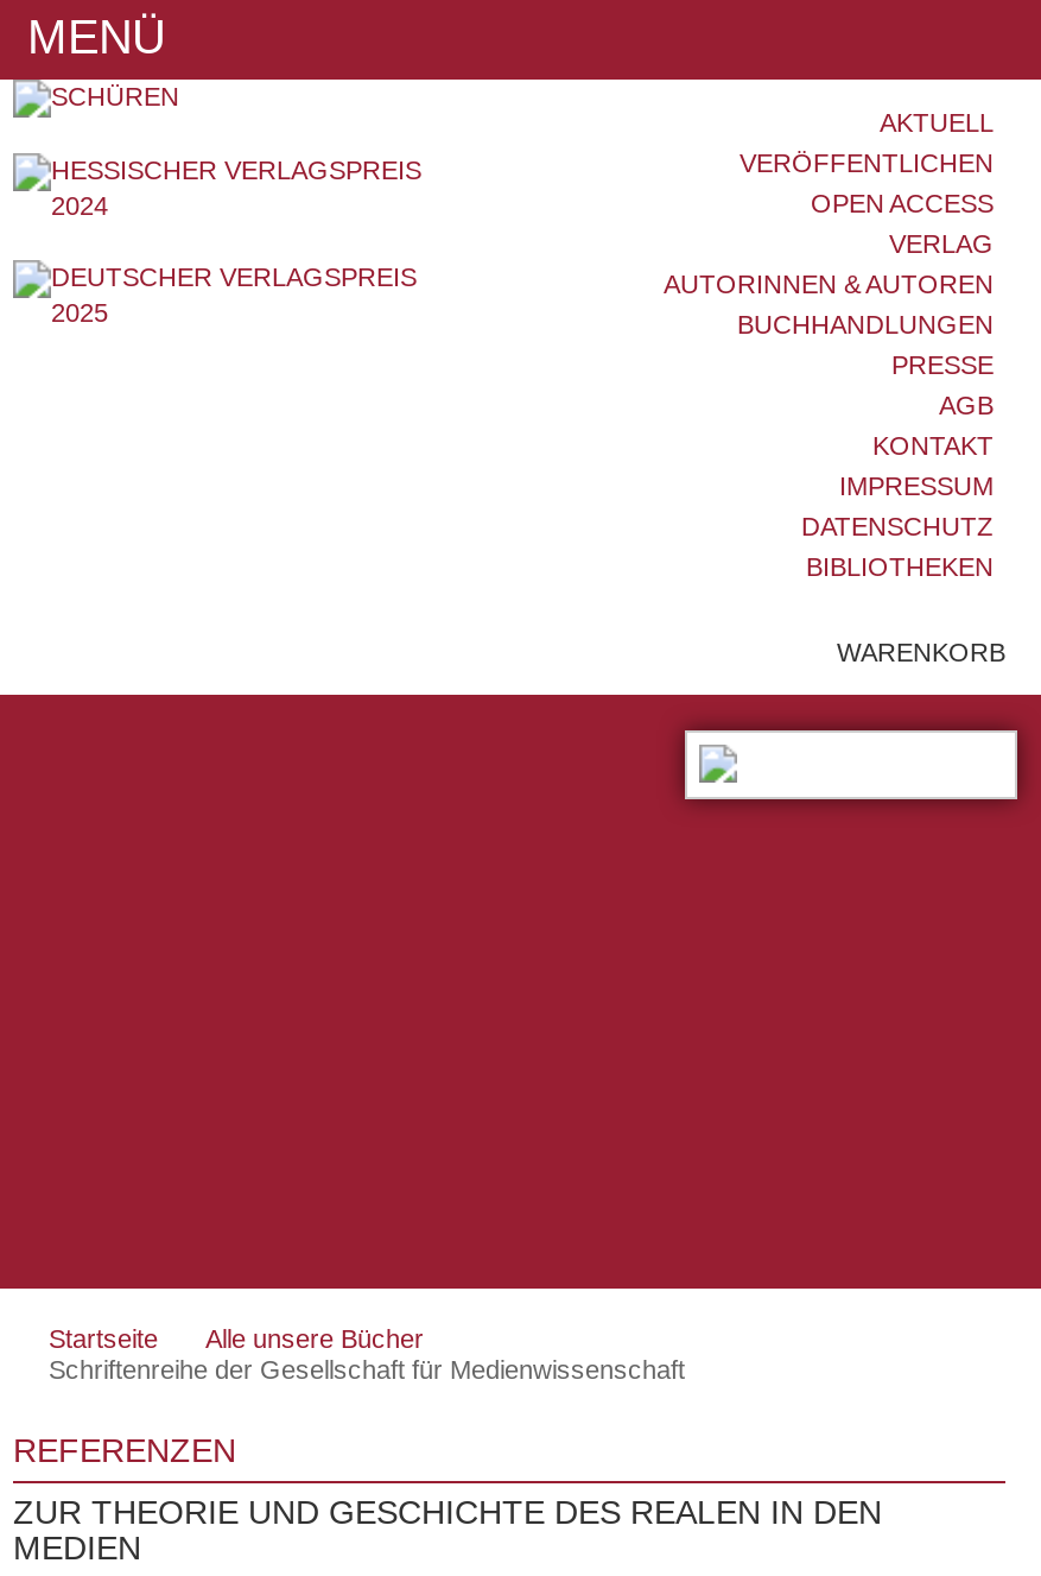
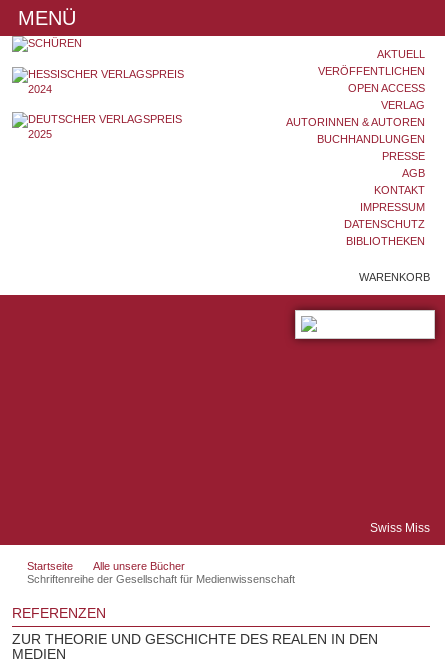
none -> [370,521,430,535] Swiss Miss

